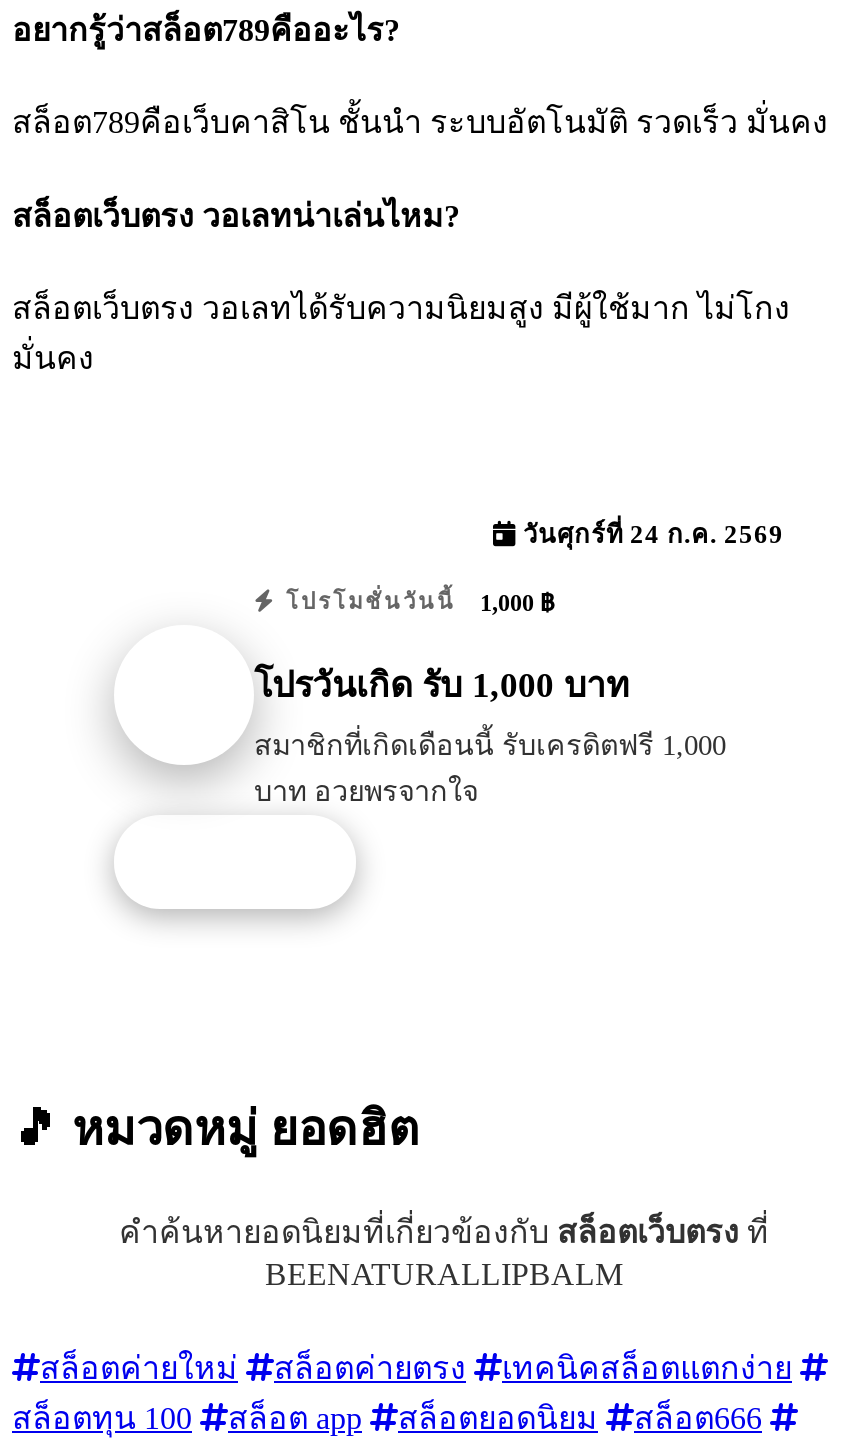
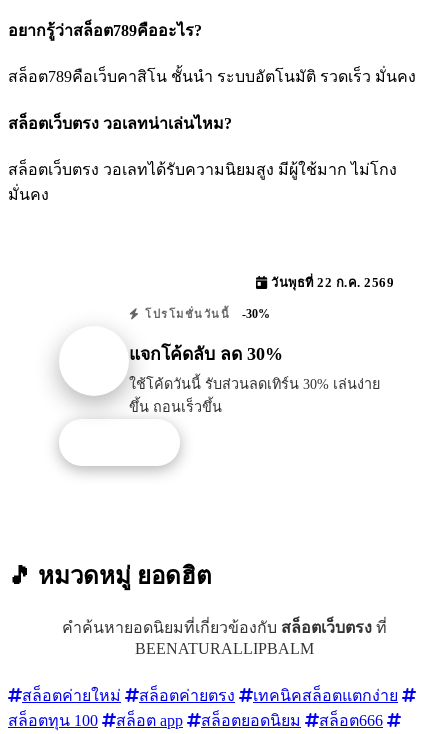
[516,521,784,549] วันศุกร์ที่ 24 ก.ค. 2569 -> [267,276,394,290] วันพุธที่ 22 ก.ค. 2569
[277,589,554,617] โปรโมชั่นวันนี้ 1,000 ฿ -> [140,307,270,321] โปรโมชั่นวันนี้ -30%
[254,664,630,704] โปรวันเกิด รับ 1,000 บาท -> [129,343,283,363] แจกโค้ดลับ ลด 30%
[254,728,726,806] สมาชิกที่เกิดเดือนนี้ รับเครดิตฟรี 1,000 | บาท อวยพรจากใจ -> [129,375,380,414] ใช้โค้ดวันนี้ รับส่วนลดเทิร์น 30% เล่นง่าย | ขึ้น ถอนเร็วขึ้น

